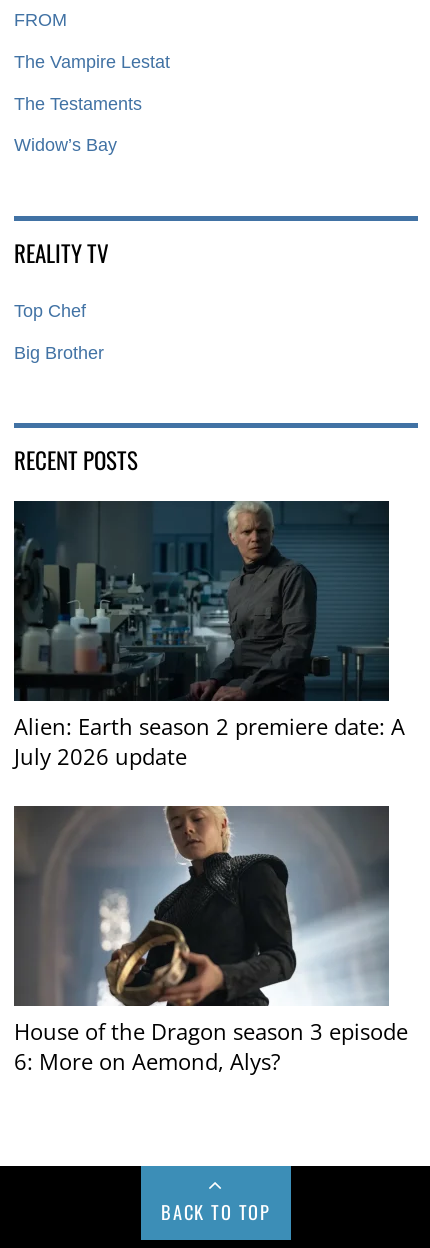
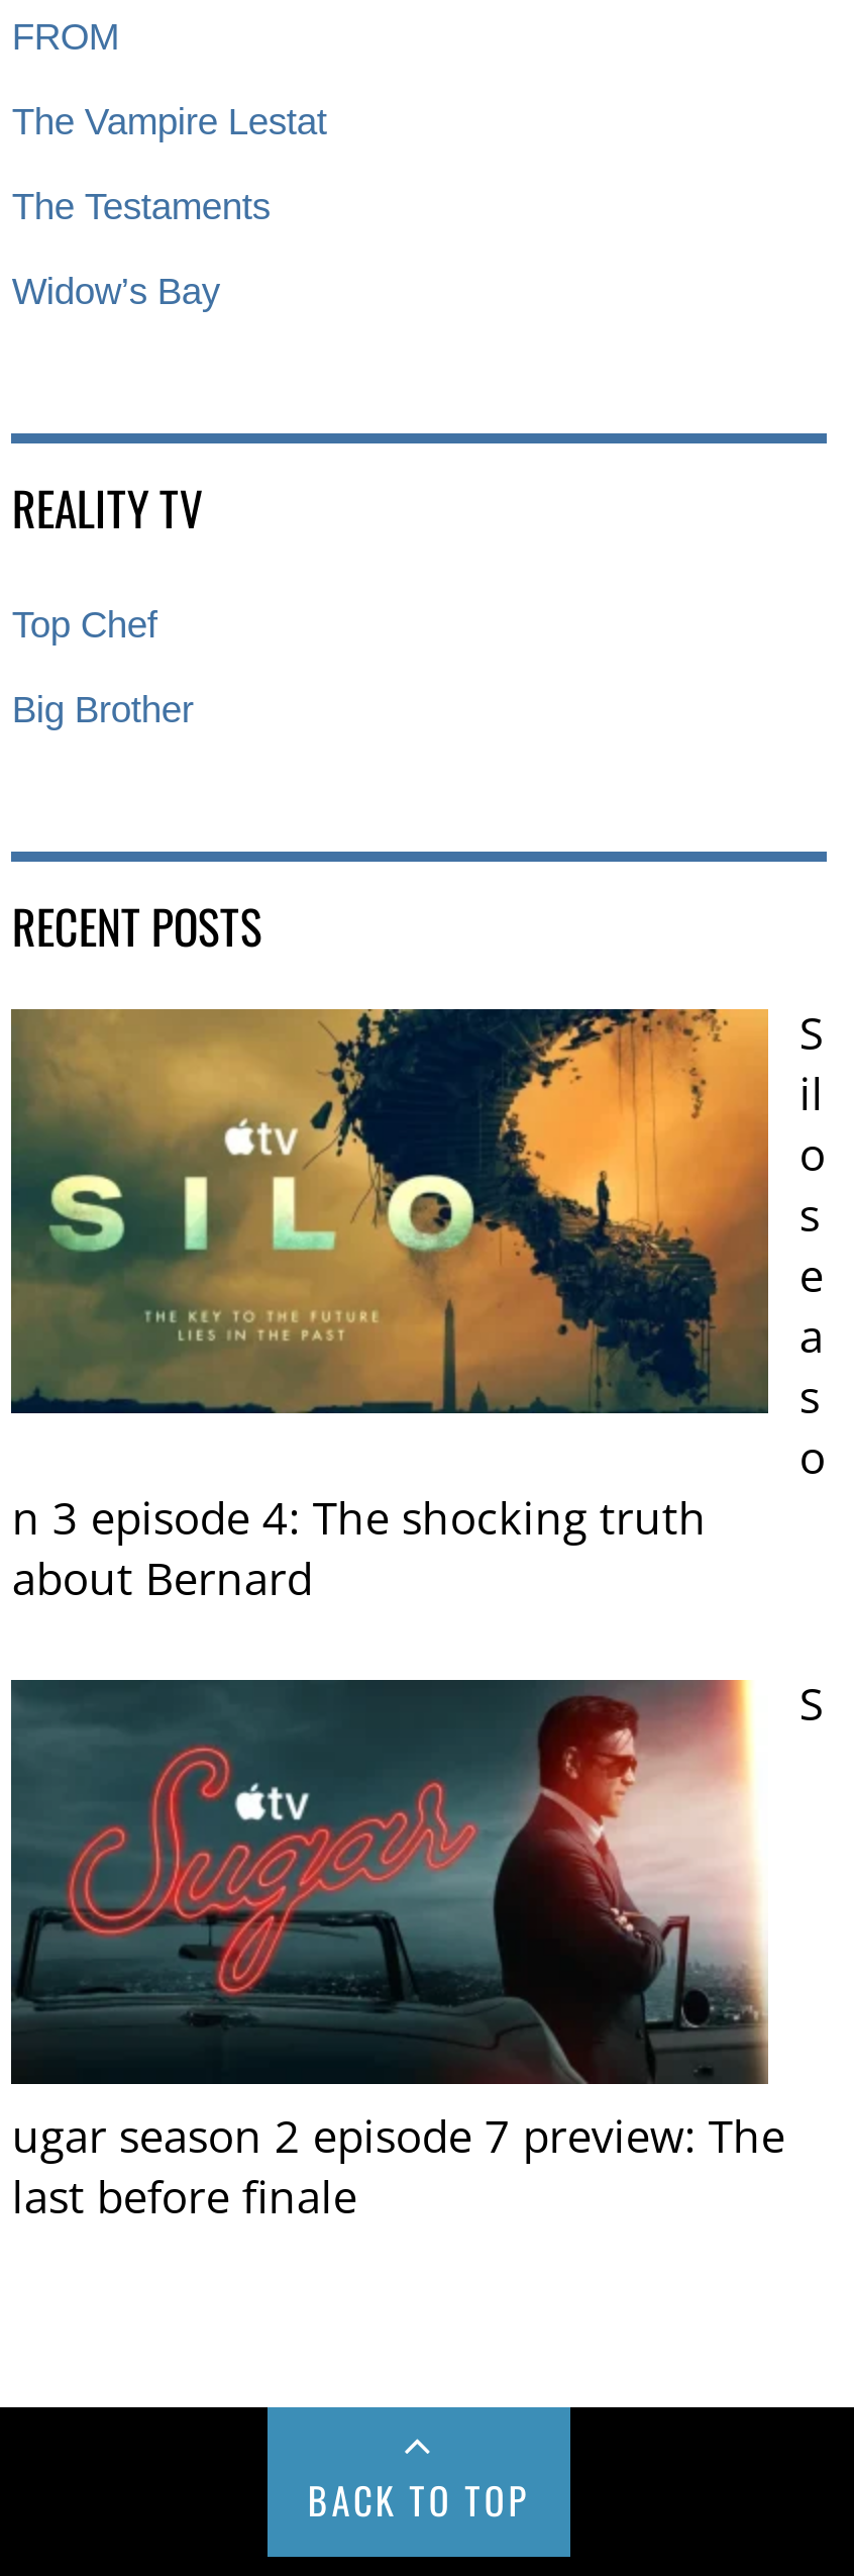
[14,500,405,771] [image] | Alien: Earth season 2 premiere date: A | July 2026 update -> [9,1002,826,1732] [image] | S | il | o | s | e | a | s | o | n 3 episode 4: The shocking truth | about Bernard | S
[14,805,408,1076] [image] | House of the Dragon season 3 episode | 6: More on Aemond, Alys? -> [11,1679,785,2225] [image] | ugar season 2 episode 7 preview: The | last before finale

